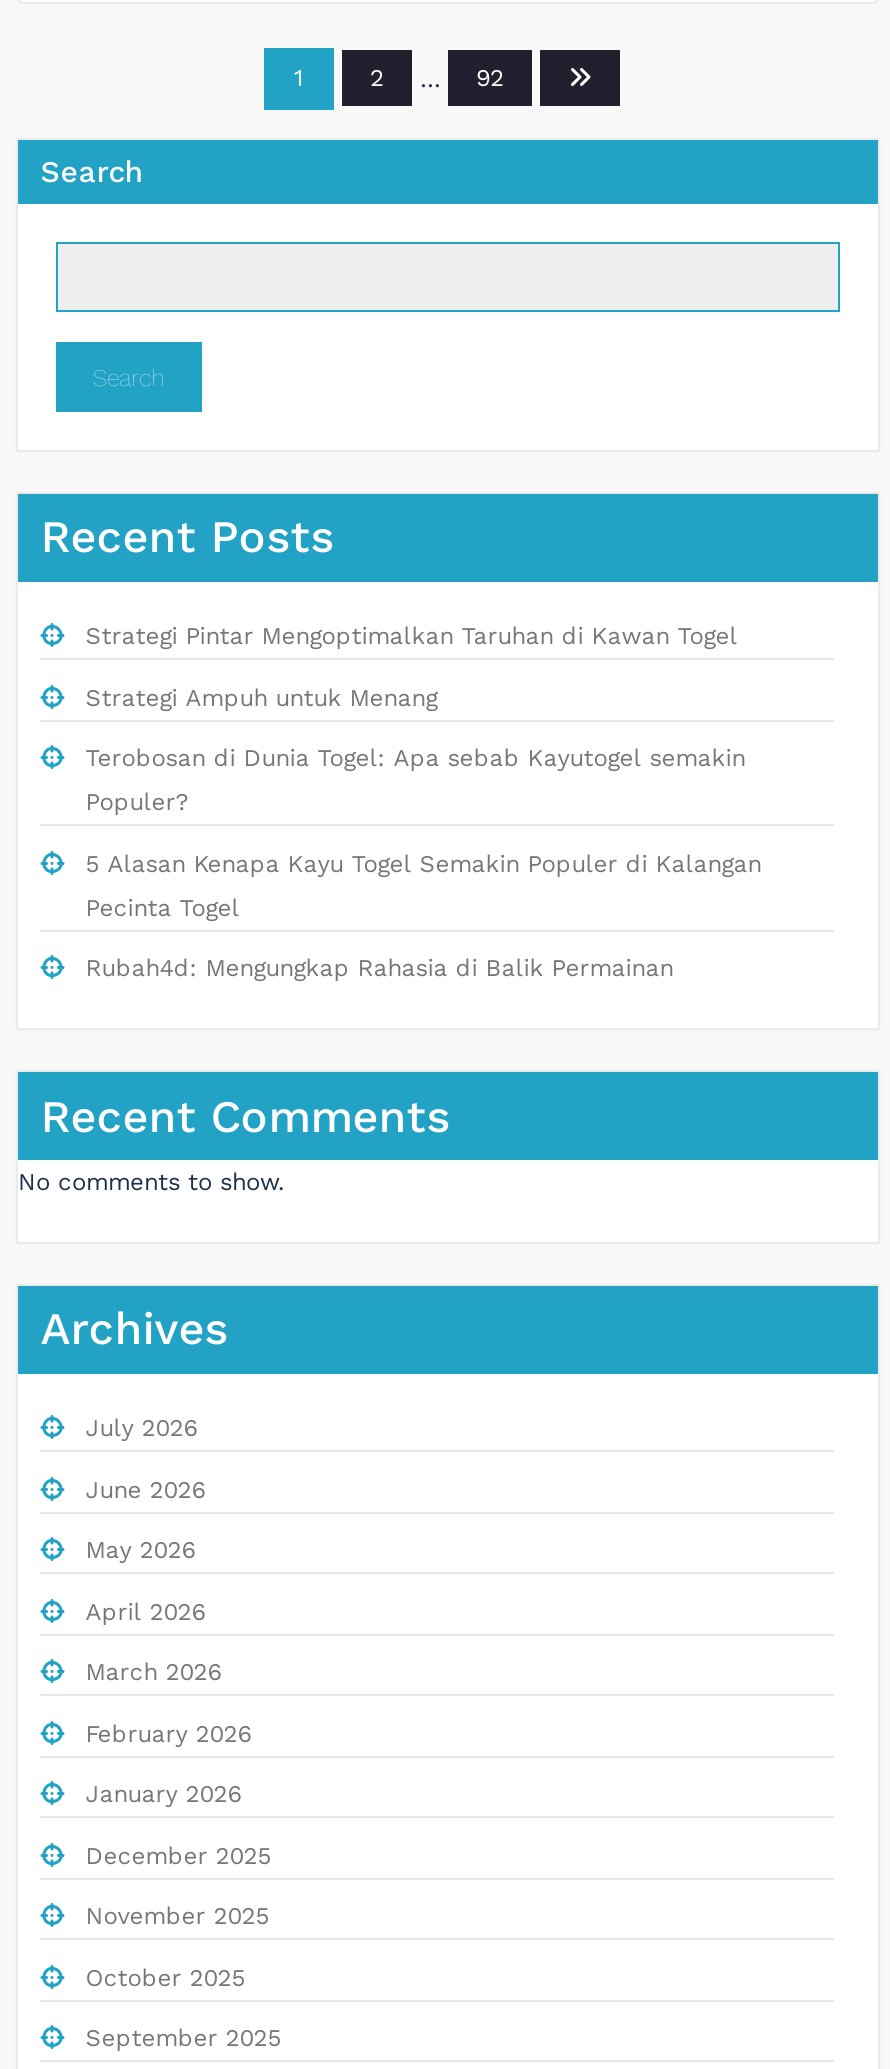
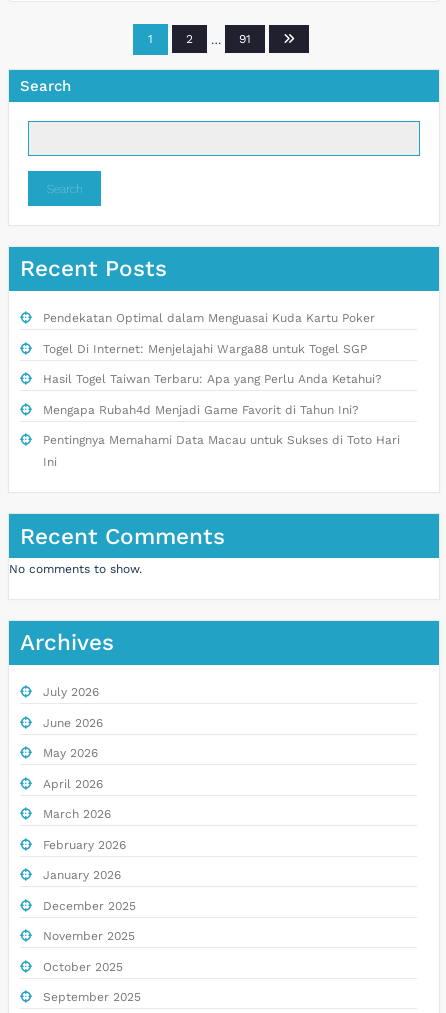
[476,64,504,92] 92 -> [239,32,251,46] 91
[86,622,762,982] Strategi Pintar Mengoptimalkan Taruhan di Kawan Togel | Strategi Ampuh untuk Menang | Terobosan di Dunia Togel: Apa sebab Kayutogel semakin | Populer? | 5 Alasan Kenapa Kayu Togel Semakin Populer di Kalangan | Pecinta Togel | Rubah4d: Mengungkap Rahasia di Balik Permainan -> [43,311,400,469] Pendekatan Optimal dalam Menguasai Kuda Kartu Poker | Togel Di Internet: Menjelajahi Warga88 untuk Togel SGP | Hasil Togel Taiwan Terbaru: Apa yang Perlu Anda Ketahui? | Mengapa Rubah4d Menjadi Game Favorit di Tahun Ini? | Pentingnya Memahami Data Macau untuk Sukses di Toto Hari | Ini

